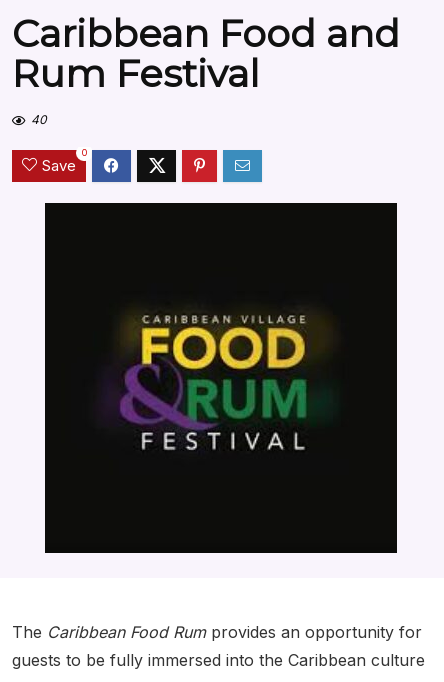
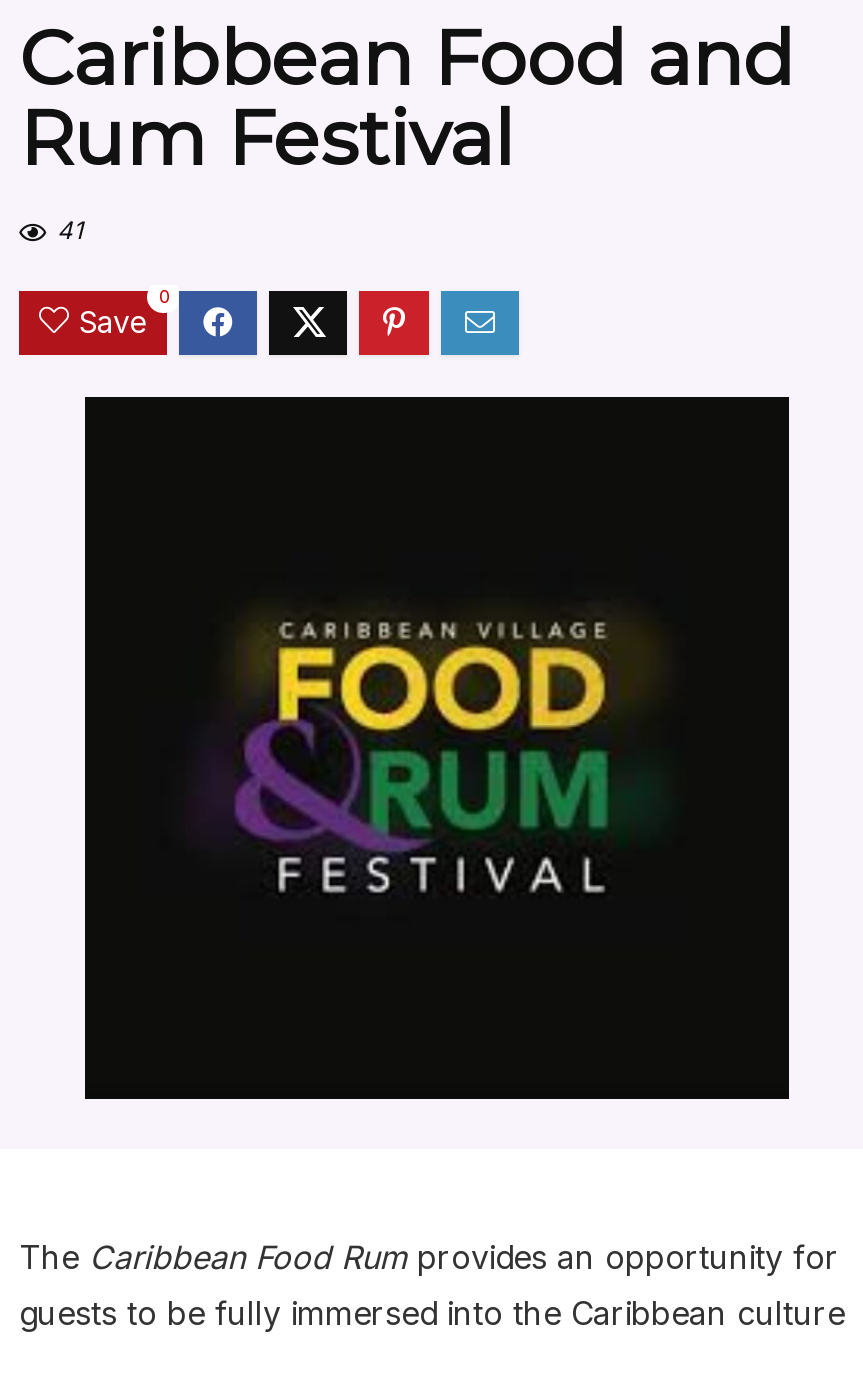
[31,112,47,127] 40 -> [57,215,83,245] 41

